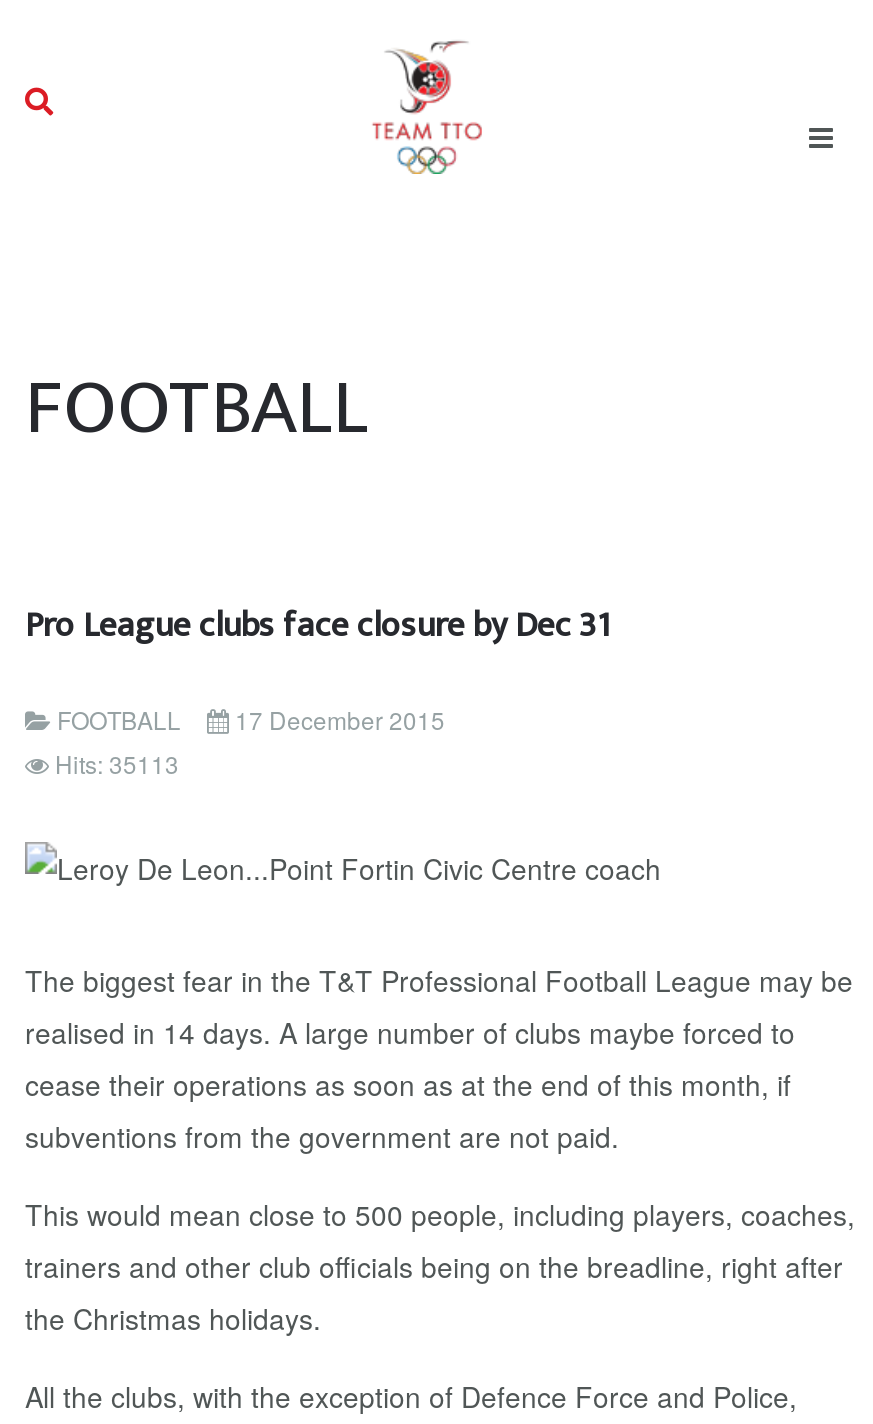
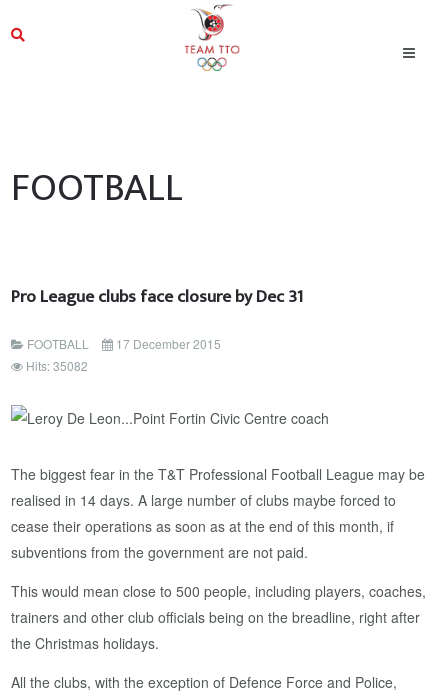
[55,746,179,780] Hits: 35113 -> [26,357,88,374] Hits: 35082

